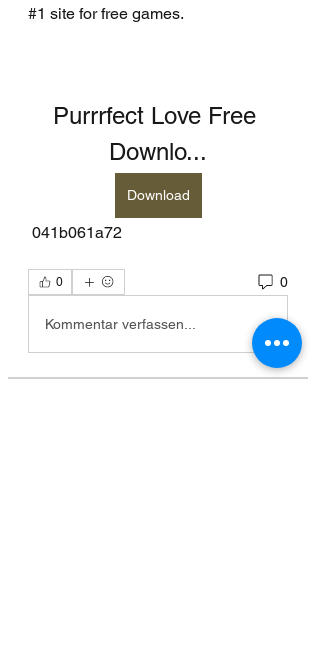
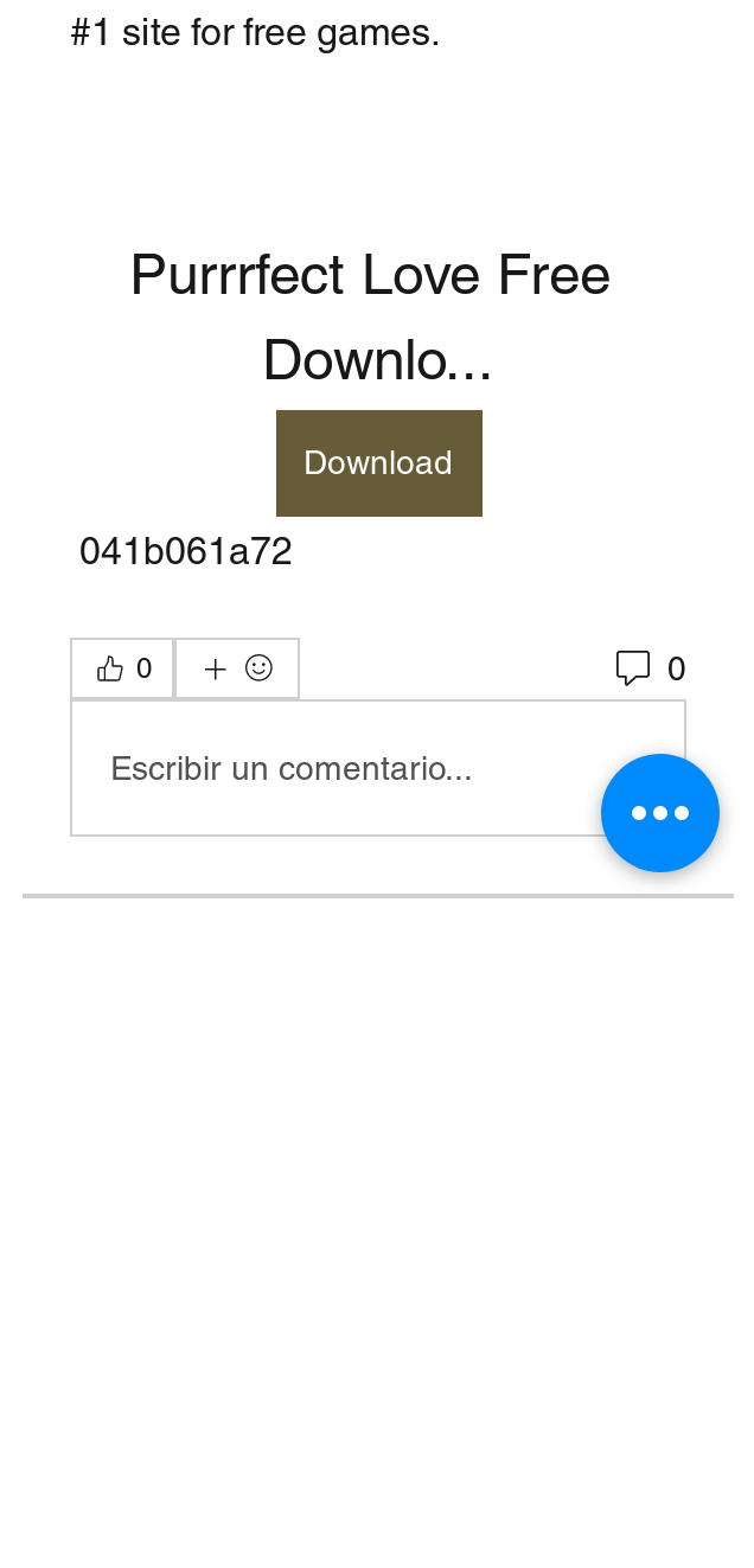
[45,315,196,331] Kommentar verfassen... -> [110,748,473,786] Escribir un comentario...

